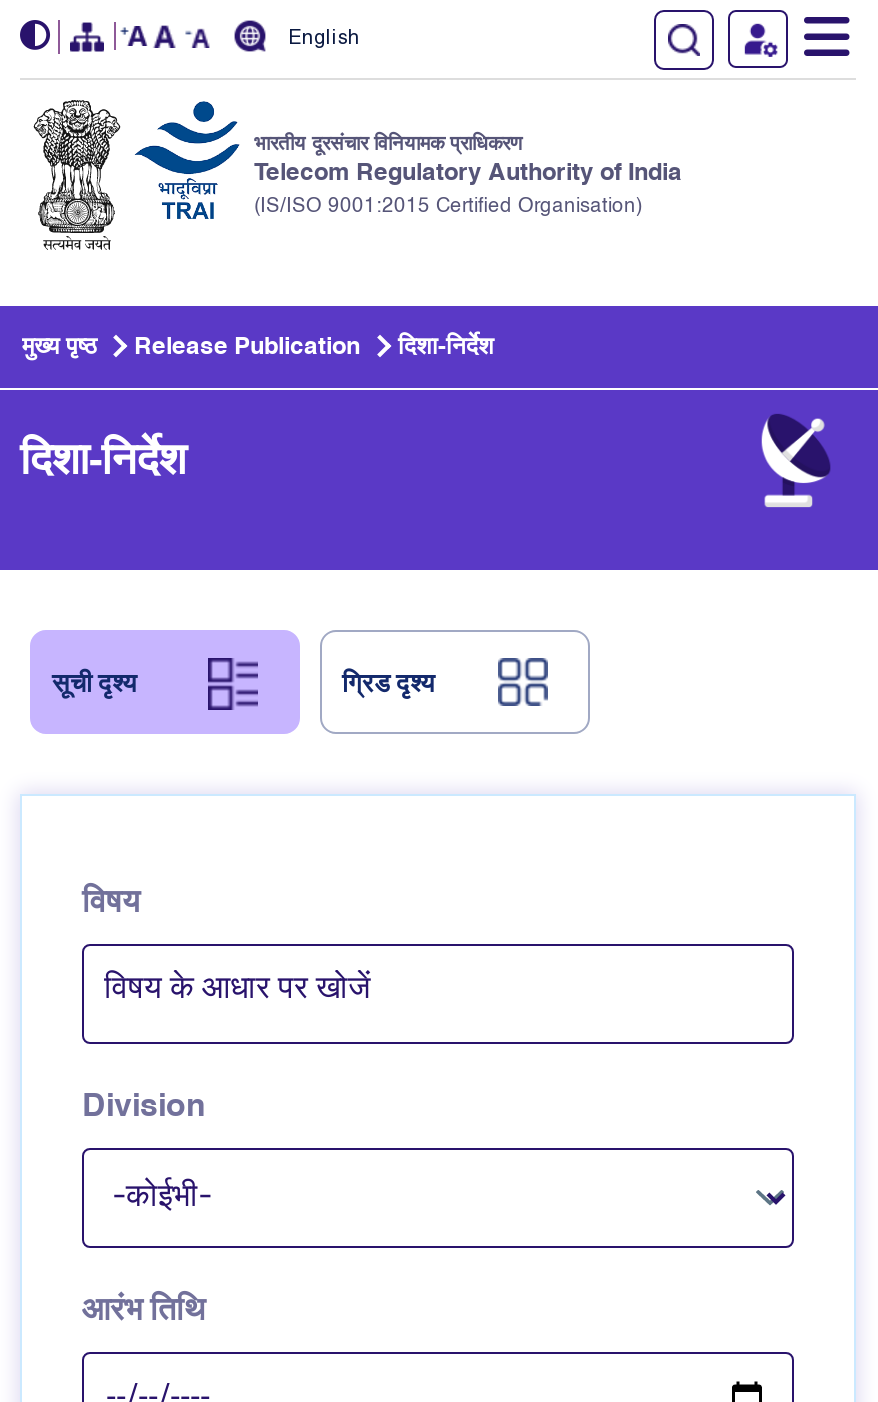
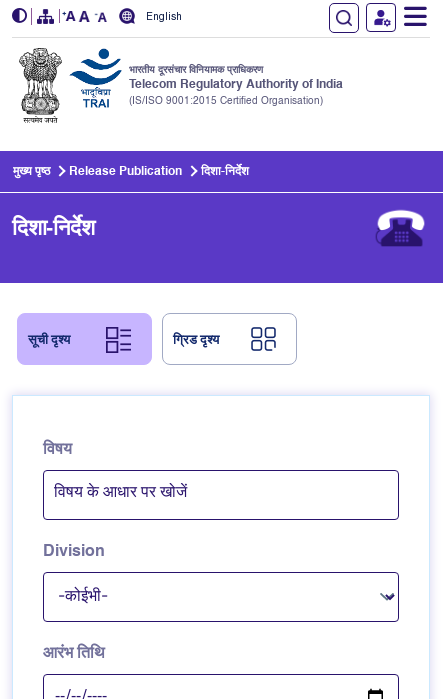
[752,412,844,510] [image] -> [375,205,426,252] [image]

